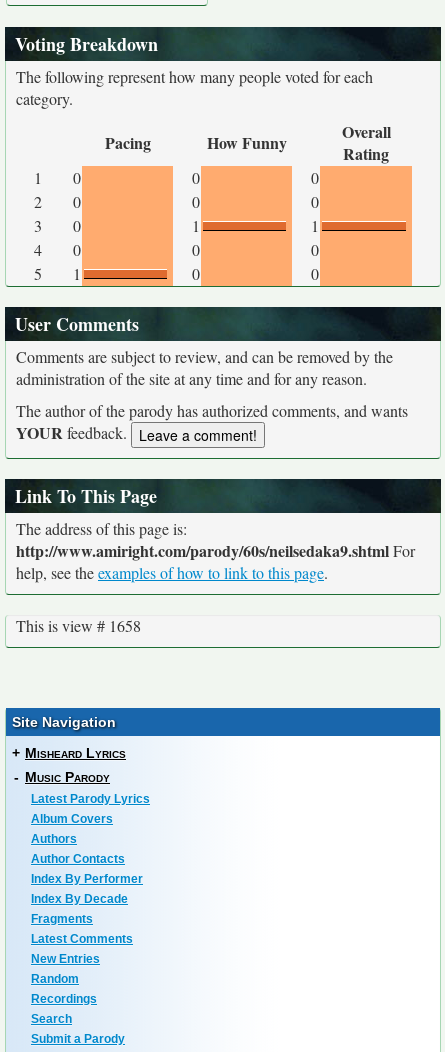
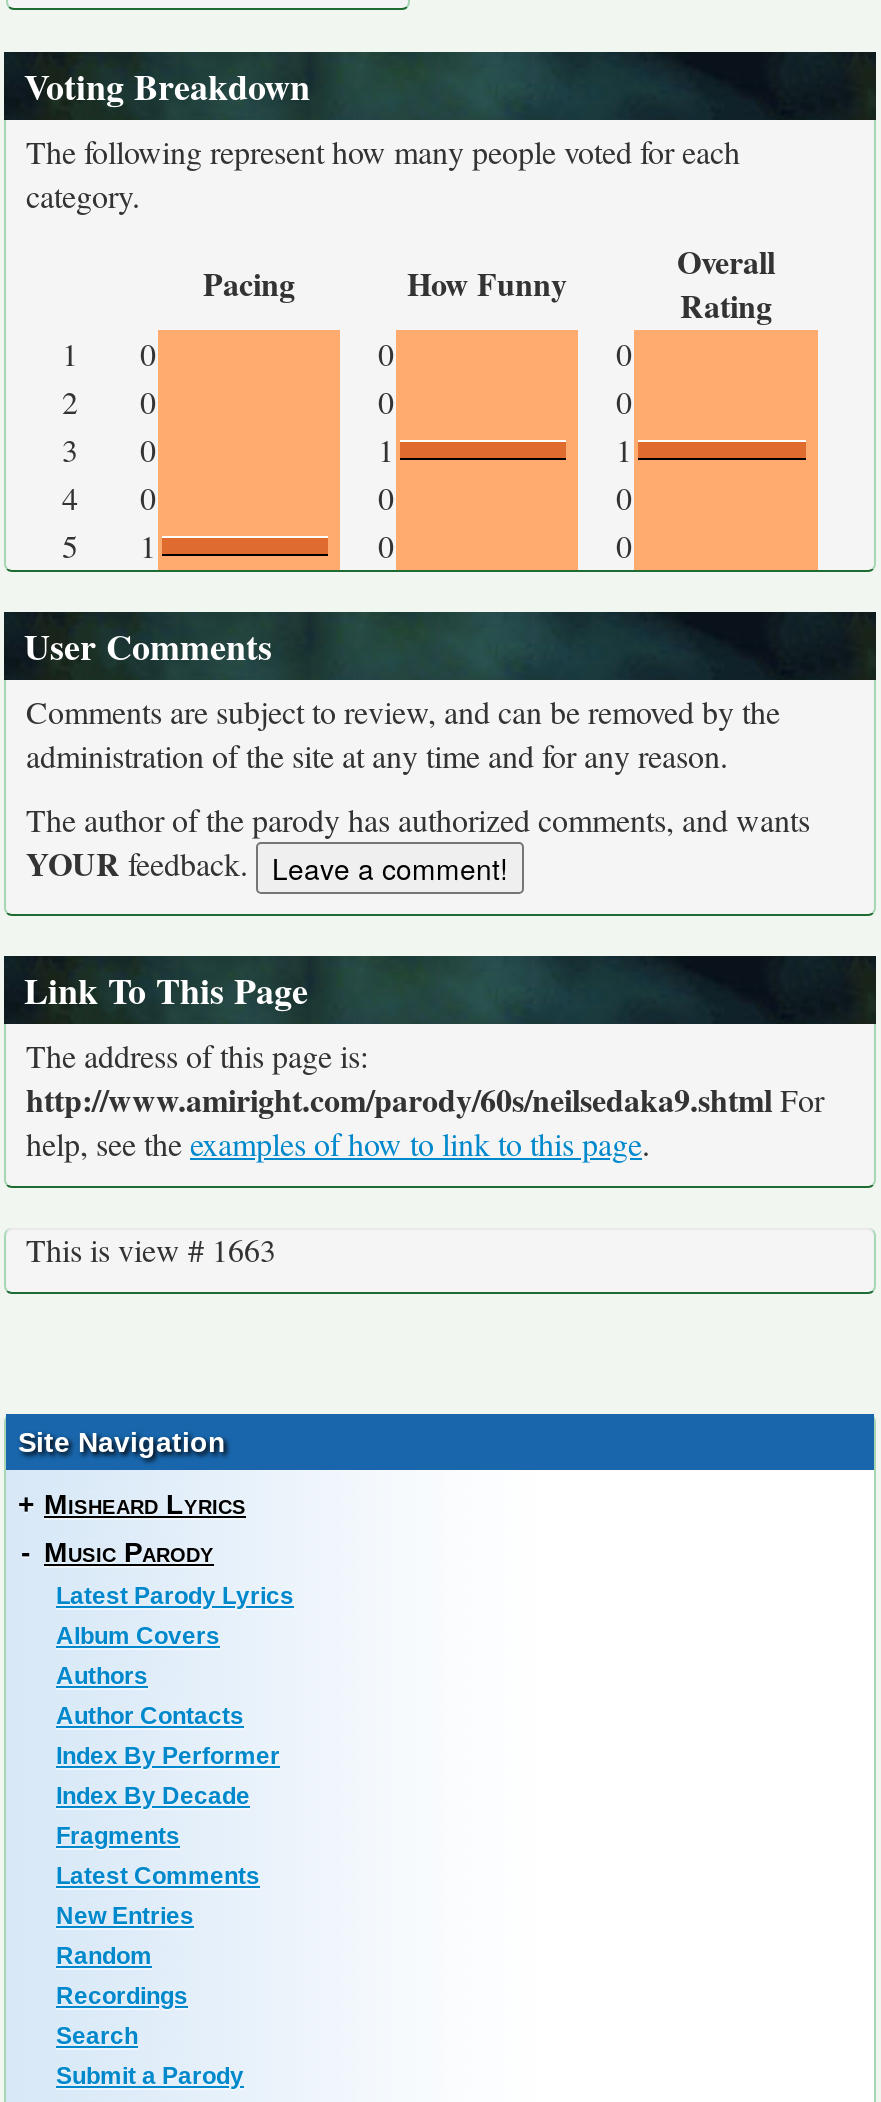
[16,615,141,636] This is view # 1658 -> [26,1229,276,1271] This is view # 1663

